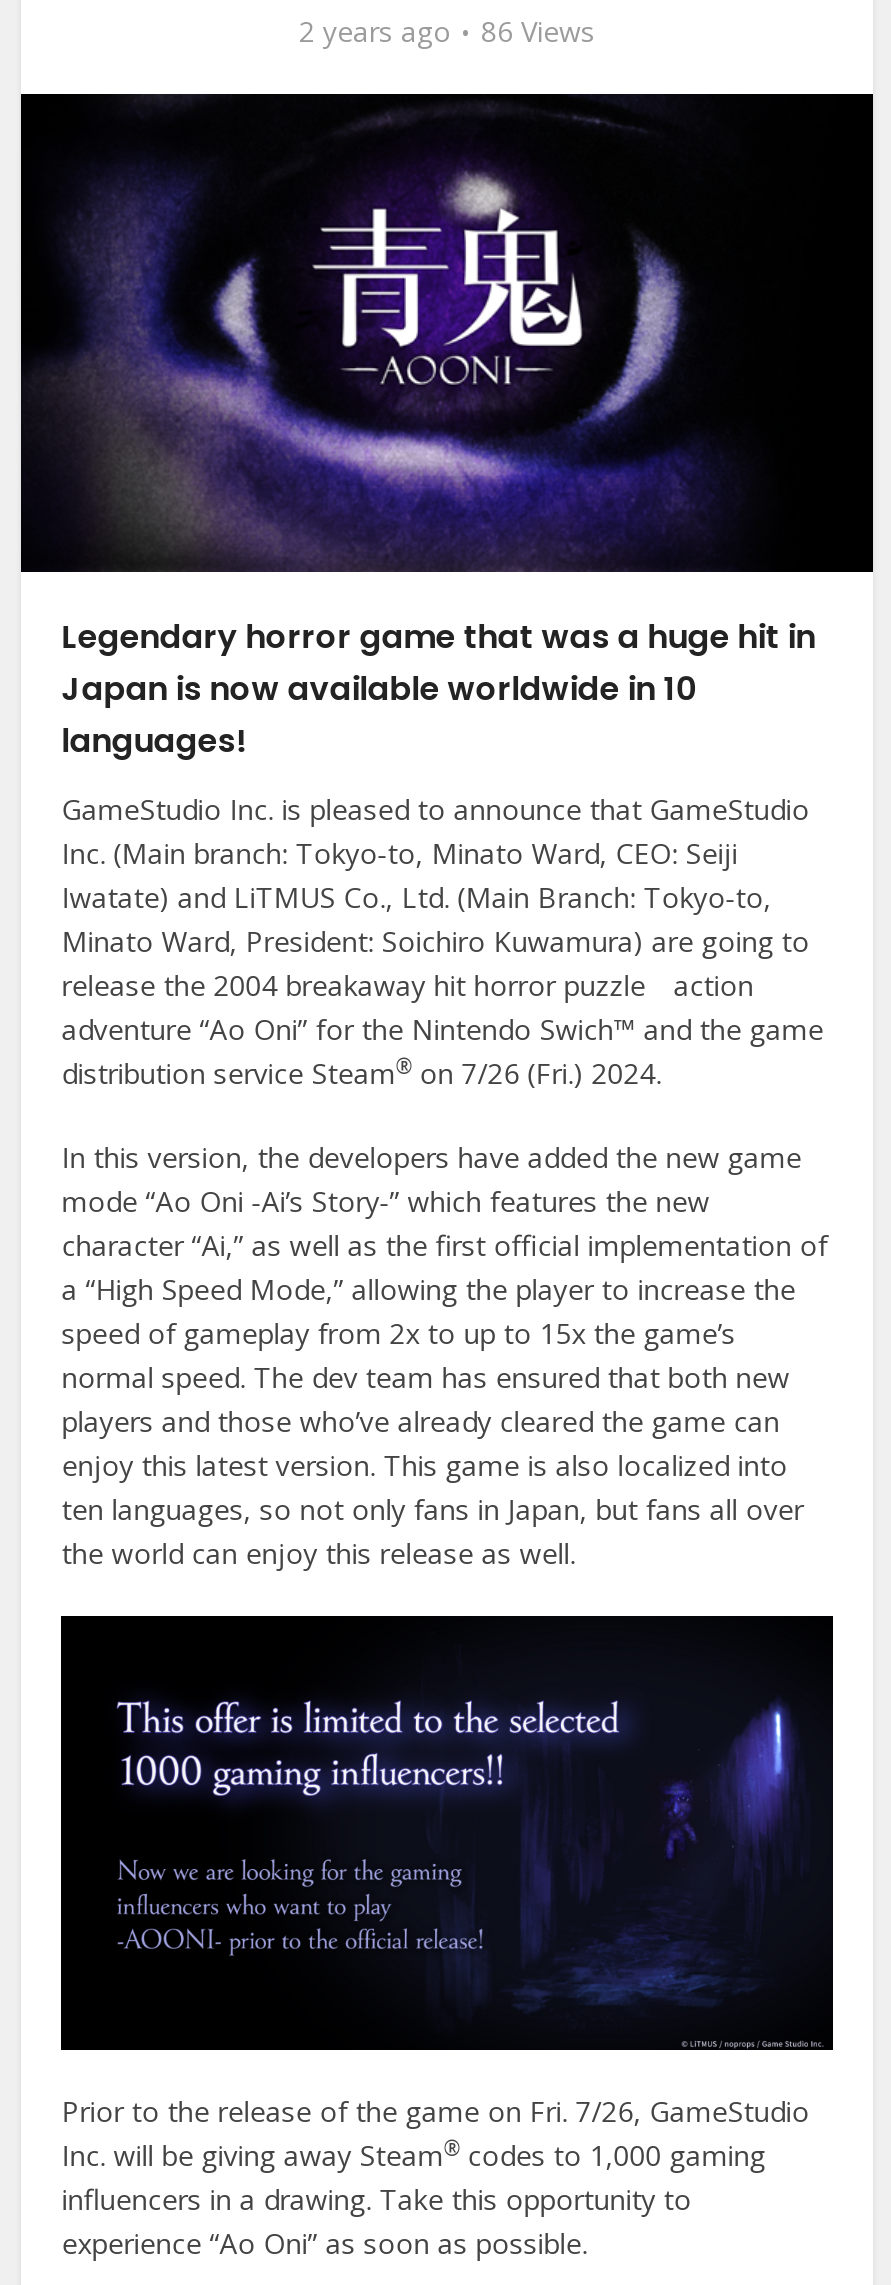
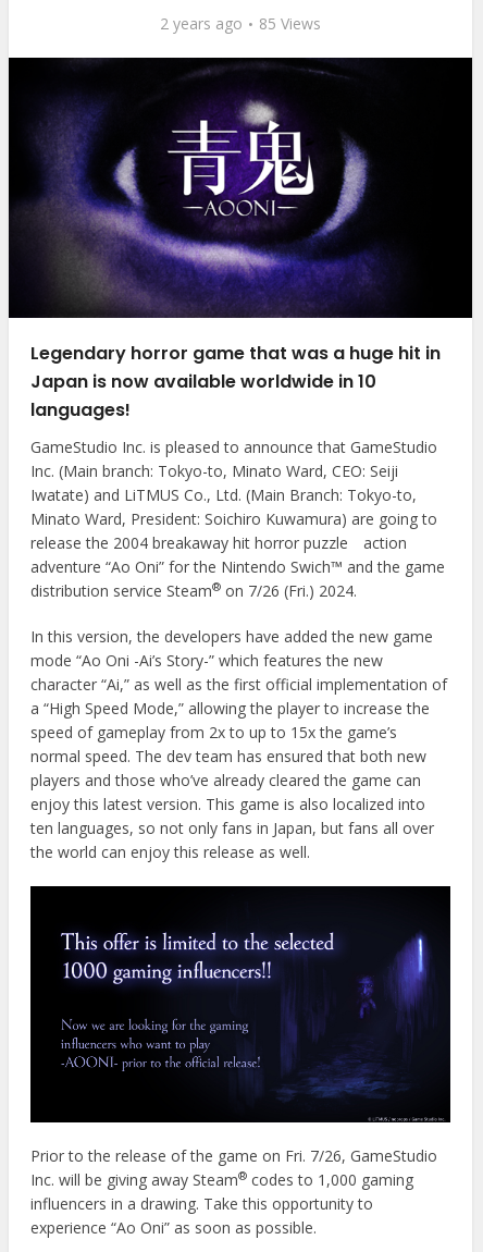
[299,12,595,50] 2 years ago 86 Views -> [160,13,321,34] 2 years ago 85 Views

